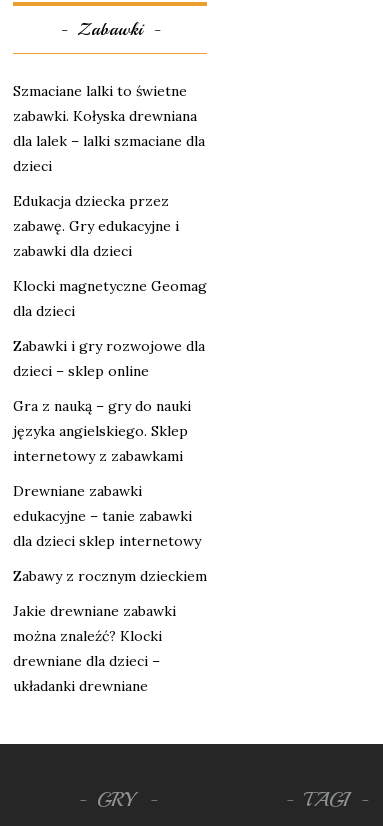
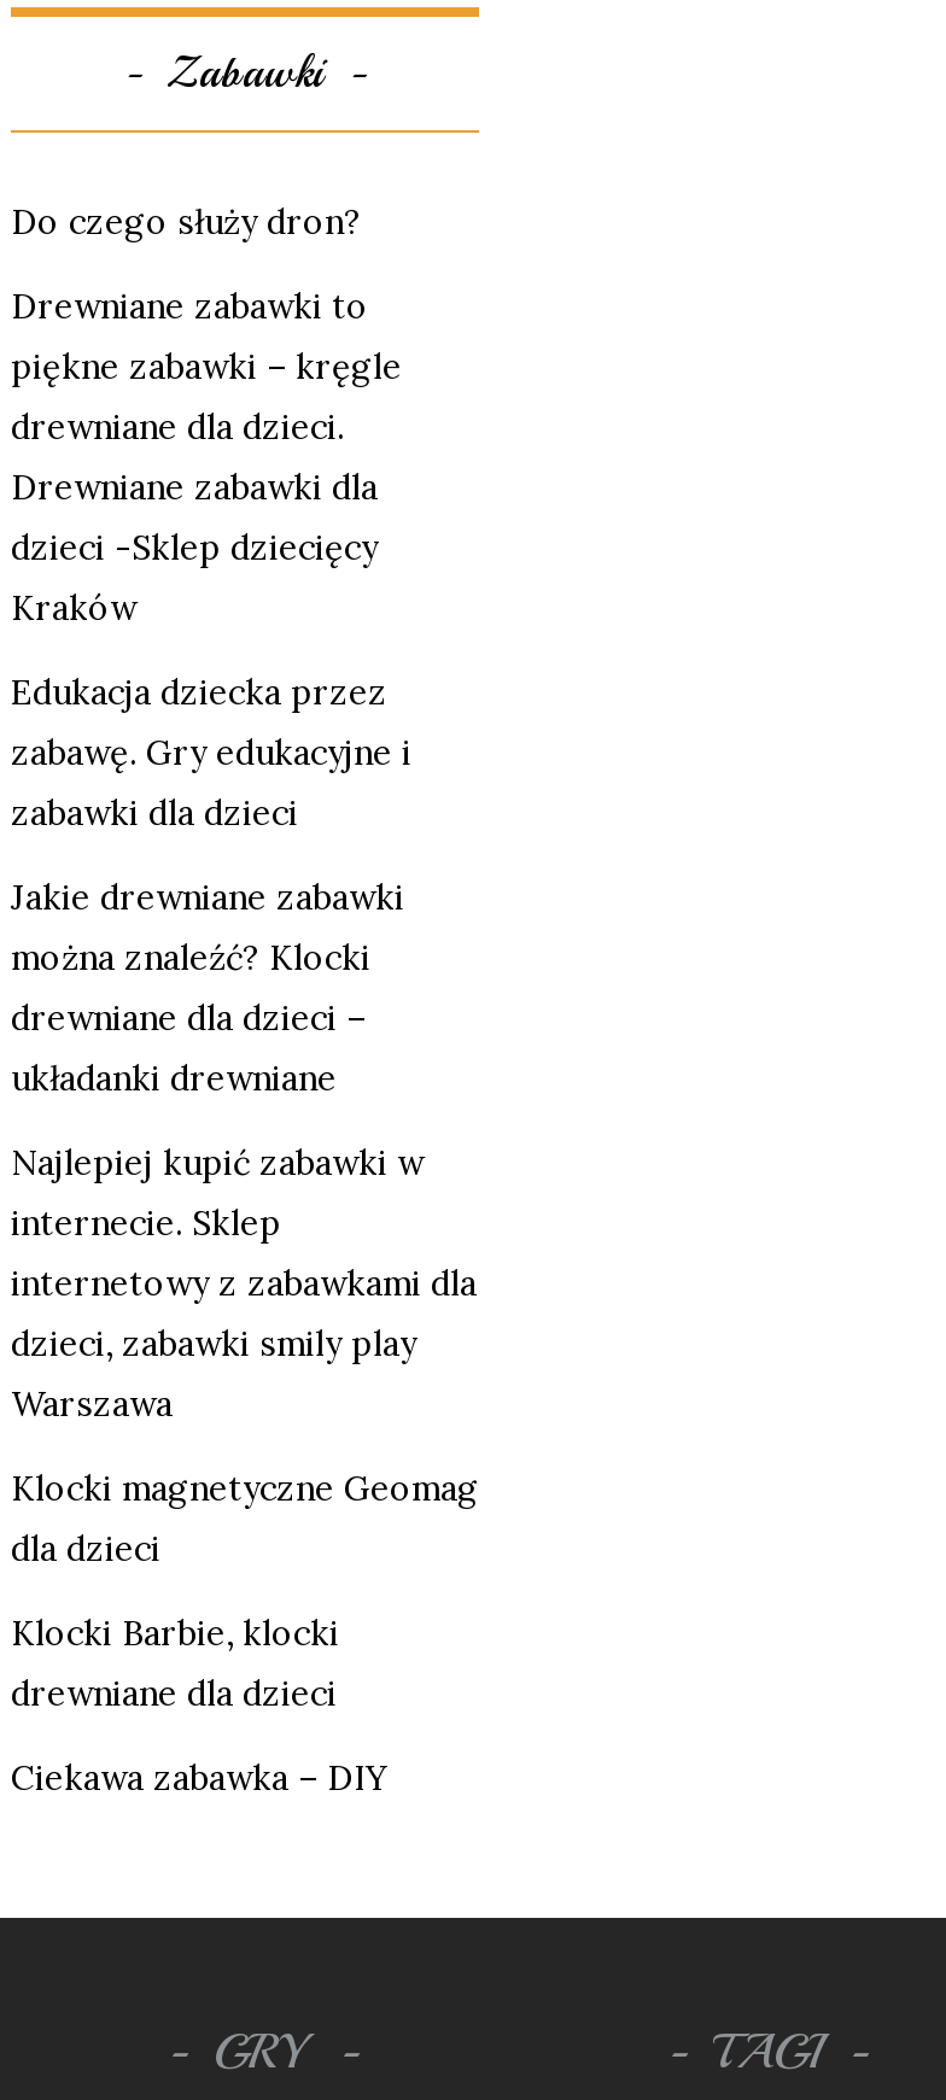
[13,82,205,175] Szmaciane lalki to świetne | zabawki. Kołyska drewniana | dla lalek – lalki szmaciane dla | dzieci -> [11,201,402,631] Do czego służy dron? | Drewniane zabawki to | piękne zabawki – kręgle | drewniane dla dzieci. | Drewniane zabawki dla | dzieci -Sklep dziecięcy | Kraków
moved [13,192,179,260] -> [11,672,411,836]: Edukacja dziecka przez | zabawę. Gry edukacyjne i | zabawki dla dzieci
moved [13,277,207,320] -> [11,1468,479,1571]: Klocki magnetyczne Geomag | dla dzieci
[13,337,207,585] Zabawki i gry rozwojowe dla | dzieci – sklep online | Gra z nauką – gry do nauki | języka angielskiego. Sklep | internetowy z zabawkami | Drewniane zabawki | edukacyjne – tanie zabawki | dla dzieci sklep internetowy | Zabawy z rocznym dzieckiem -> none
moved [13,602,176,695] -> [11,877,404,1101]: Jakie drewniane zabawki | można znaleźć? Klocki | drewniane dla dzieci – | układanki drewniane
none -> [11,1142,477,1801] Najlepiej kupić zabawki w | internecie. Sklep | internetowy z zabawkami dla | dzieci, zabawki smily play | Warszawa | Klocki Barbie, klocki | drewniane dla dzieci | Ciekawa zabawka – DIY

